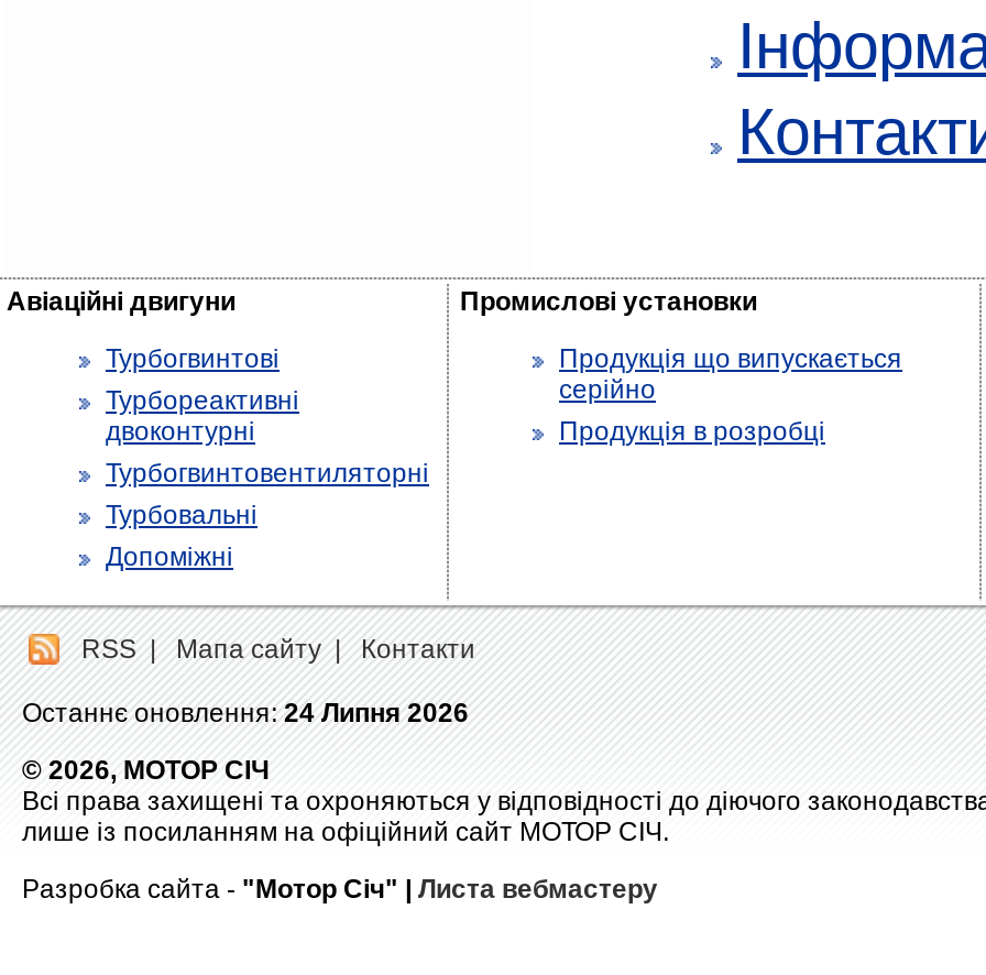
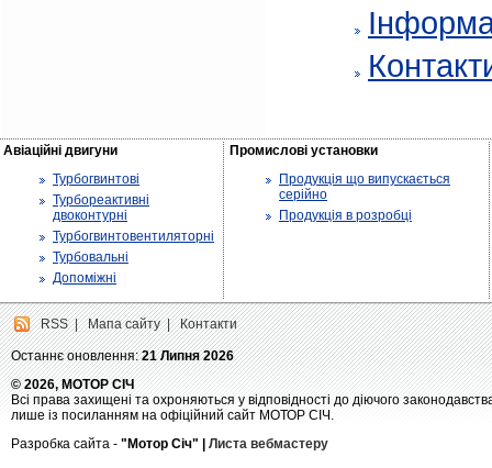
[22,698,469,728] Останнє оновлення: 24 Липня 2026 -> [11,348,234,364] Останнє оновлення: 21 Липня 2026

